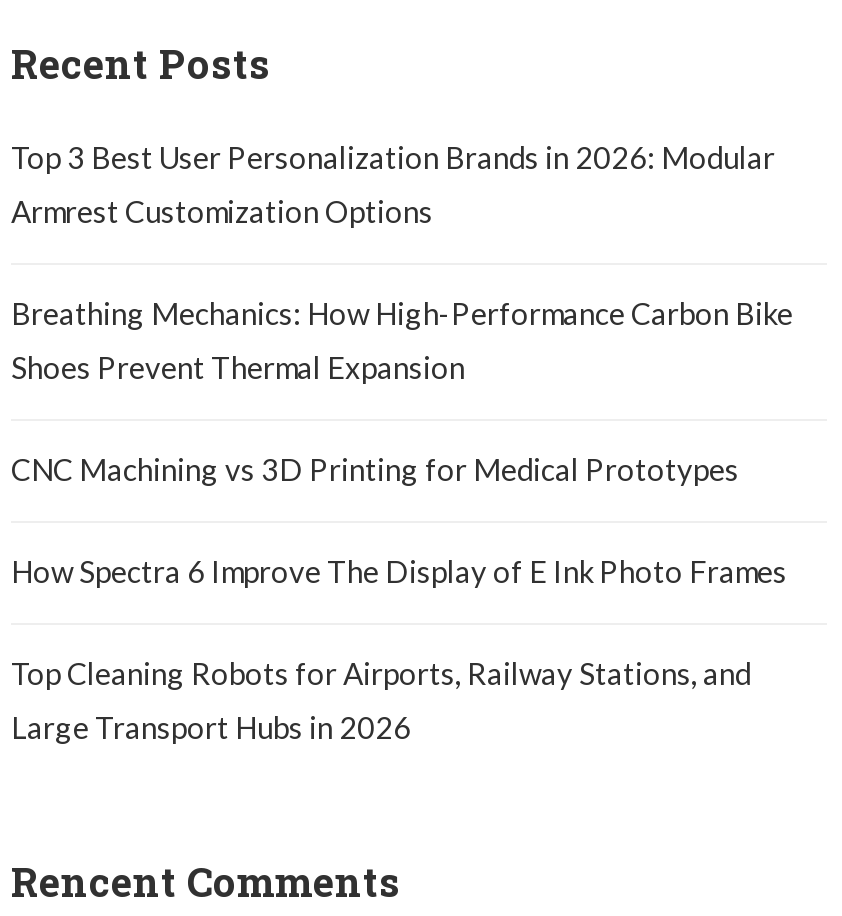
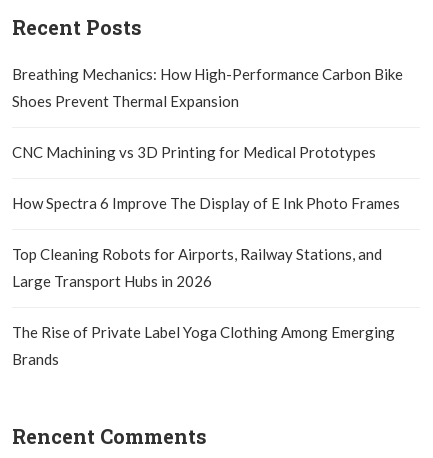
[11,139,775,229] Top 3 Best User Personalization Brands in 2026: Modular | Armrest Customization Options -> none
moved [11,295,793,745] -> [12,65,403,290]: Breathing Mechanics: How High-Performance Carbon Bike | Shoes Prevent Thermal Expansion | CNC Machining vs 3D Printing for Medical Prototypes | How Spectra 6 Improve The Display of E Ink Photo Frames | Top Cleaning Robots for Airports, Railway Stations, and | Large Transport Hubs in 2026
none -> [12,323,395,368] The Rise of Private Label Yoga Clothing Among Emerging | Brands

